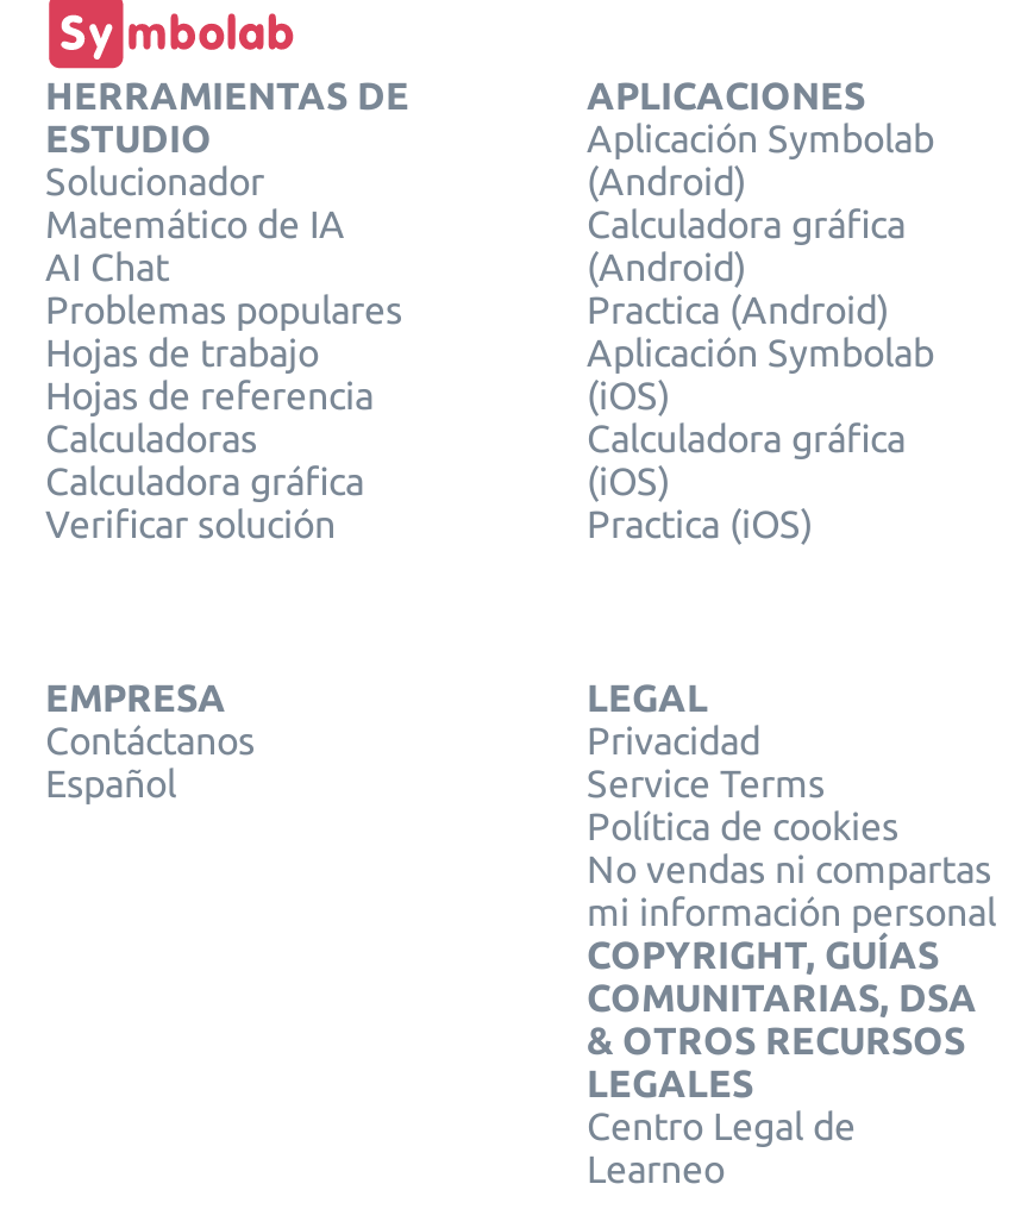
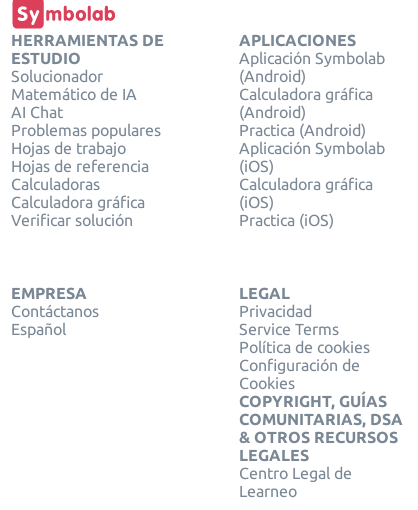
[587,848,996,934] No vendas ni compartas | mi información personal -> [238,356,359,392] Configuración de | Cookies

